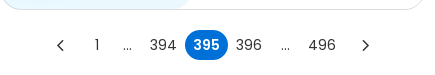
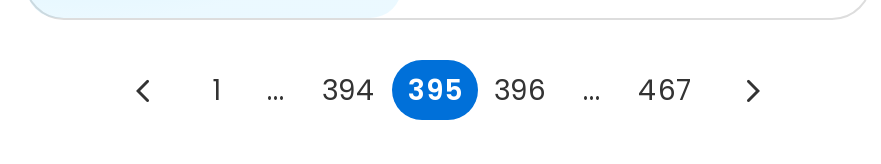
[308,35,336,55] 496 -> [638,70,694,110] 467

